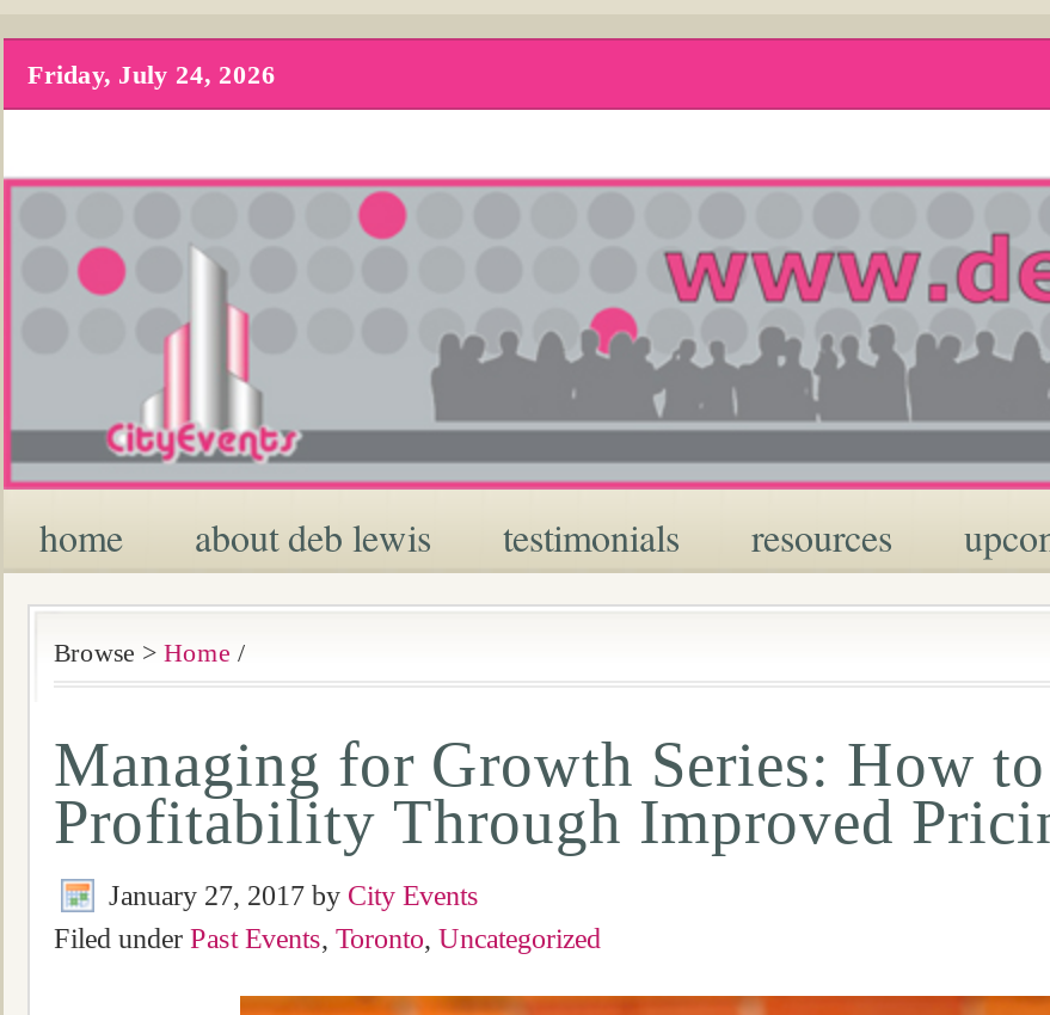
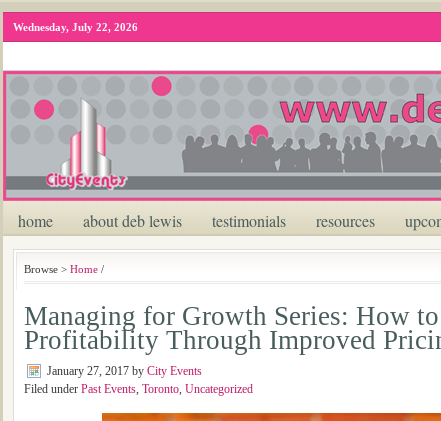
[27,60,276,88] Friday, July 24, 2026 -> [13,21,138,33] Wednesday, July 22, 2026

